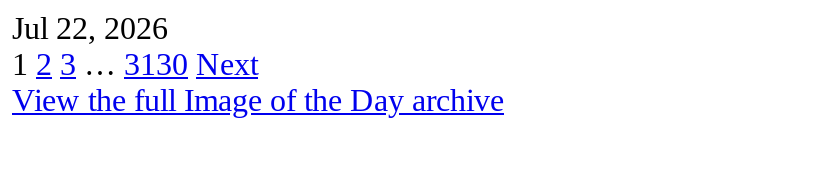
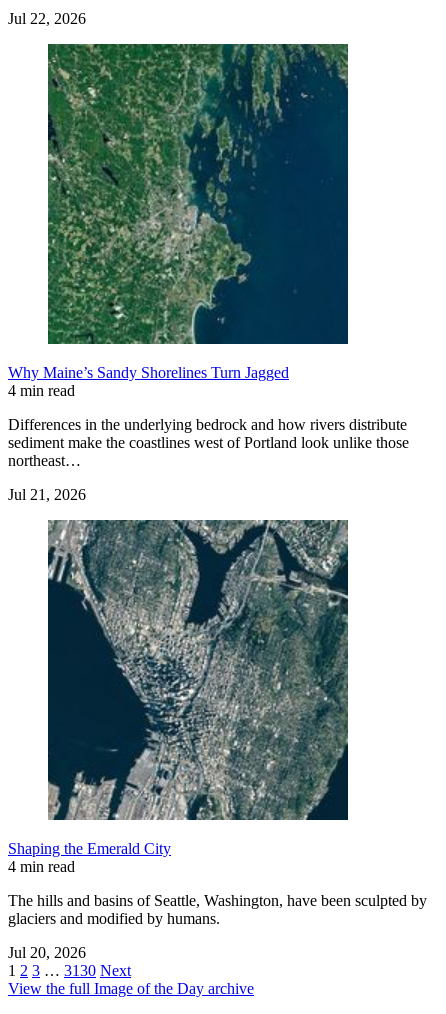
none -> [8,43,409,503] [image] | Why Maine’s Sandy Shorelines Turn Jagged | 4 min read | Differences in the underlying bedrock and how rivers distribute | sediment make the coastlines west of Portland look unlike those | northeast… | Jul 21, 2026
none -> [8,519,427,961] [image] | Shaping the Emerald City | 4 min read | The hills and basins of Seattle, Washington, have been sculpted by | glaciers and modified by humans. | Jul 20, 2026

